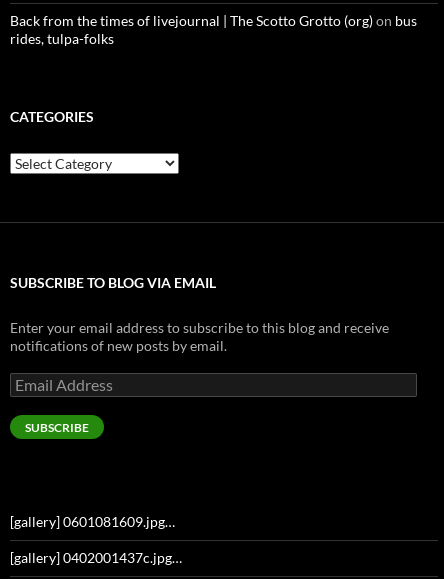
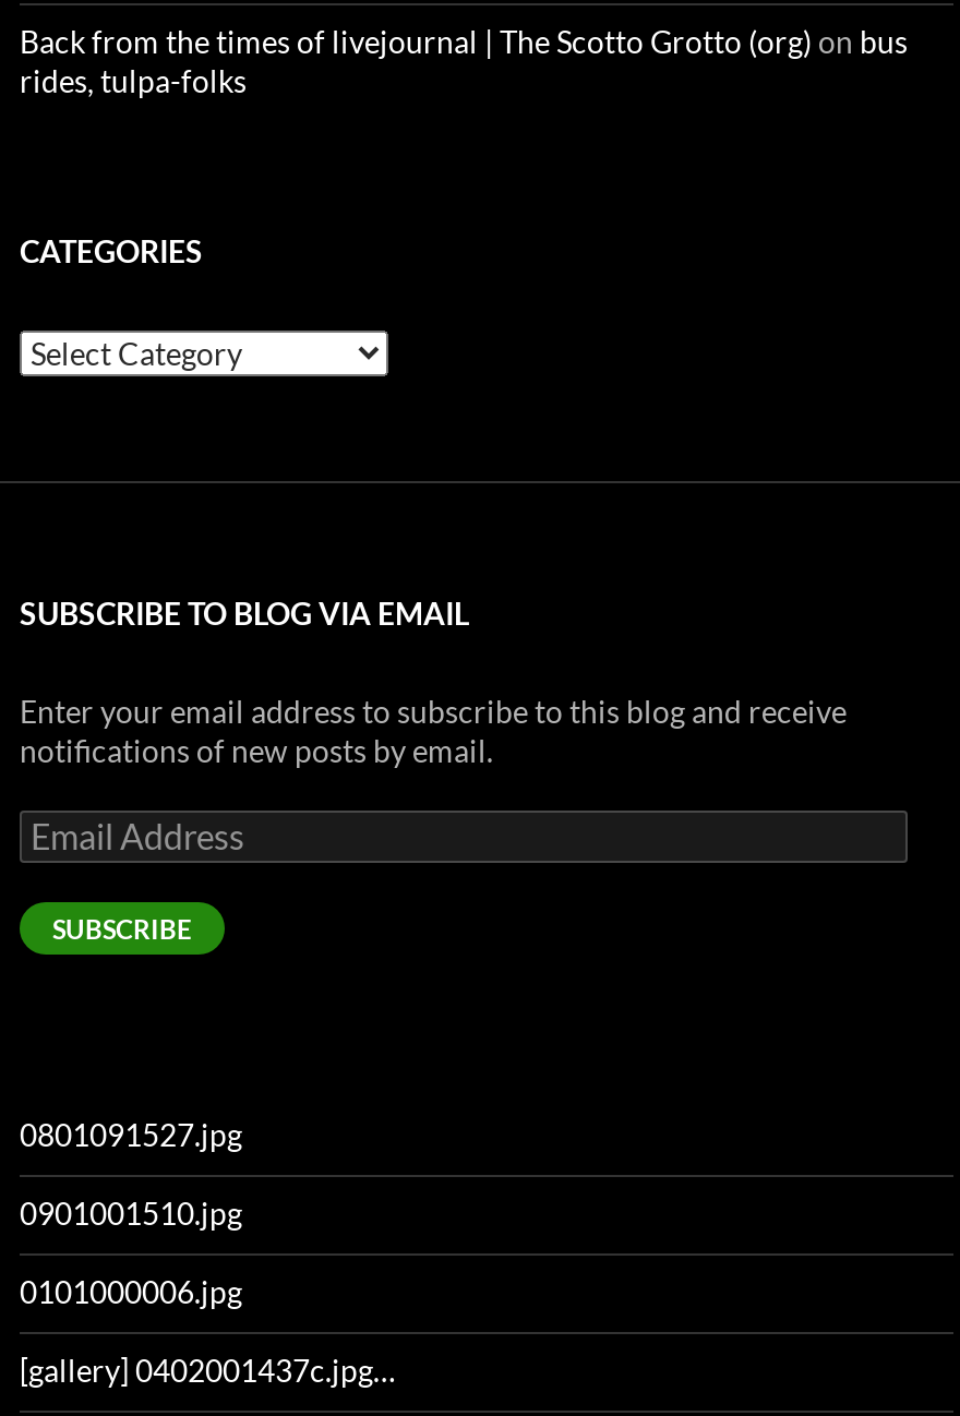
[10,513,175,530] [gallery] 0601081609.jpg… -> [20,1115,242,1310] 0801091527.jpg | 0901001510.jpg | 0101000006.jpg

